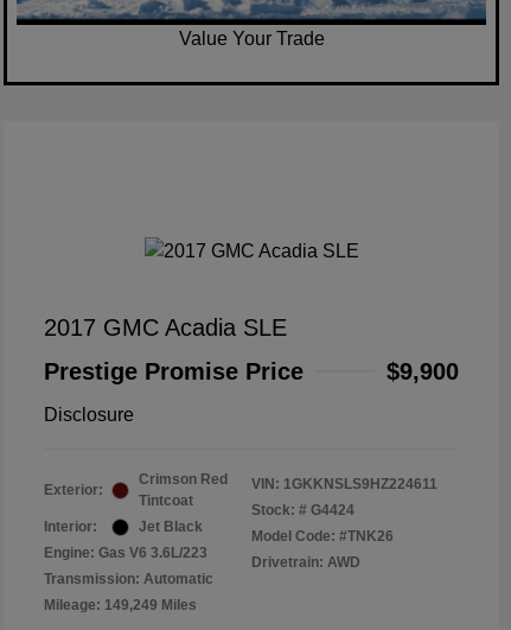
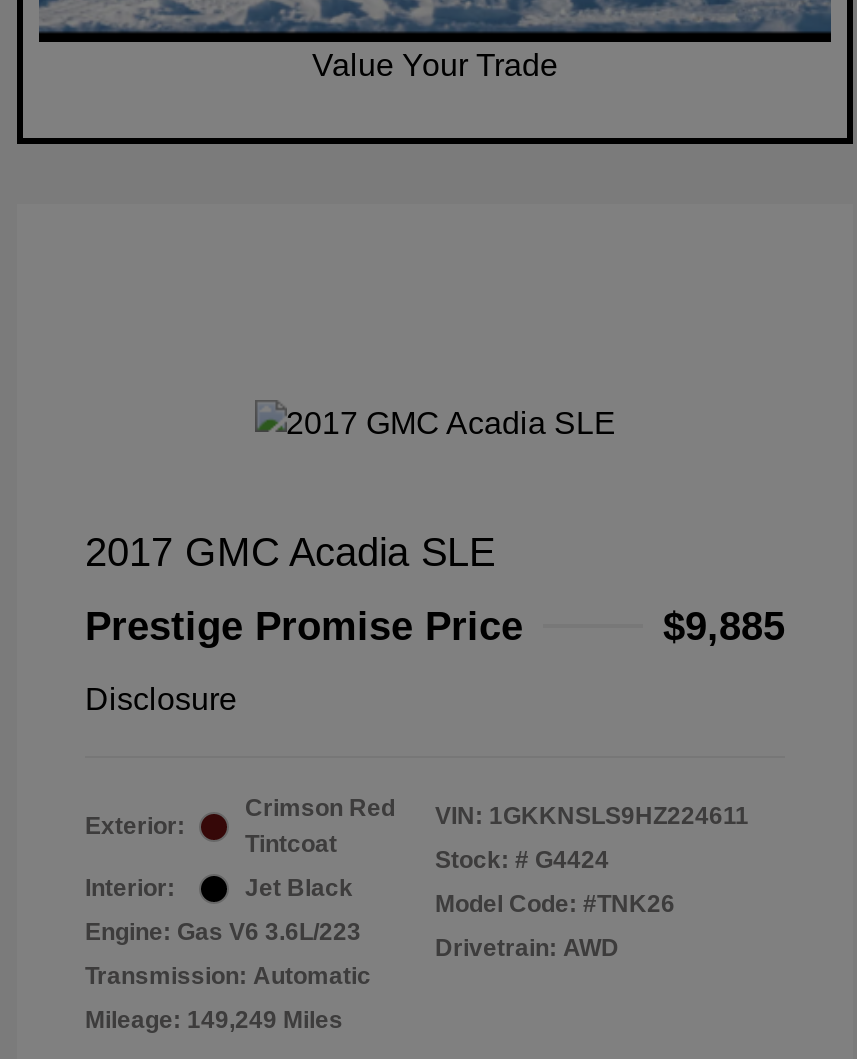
[387,359,459,385] $9,900 -> [663,605,785,649] $9,885

